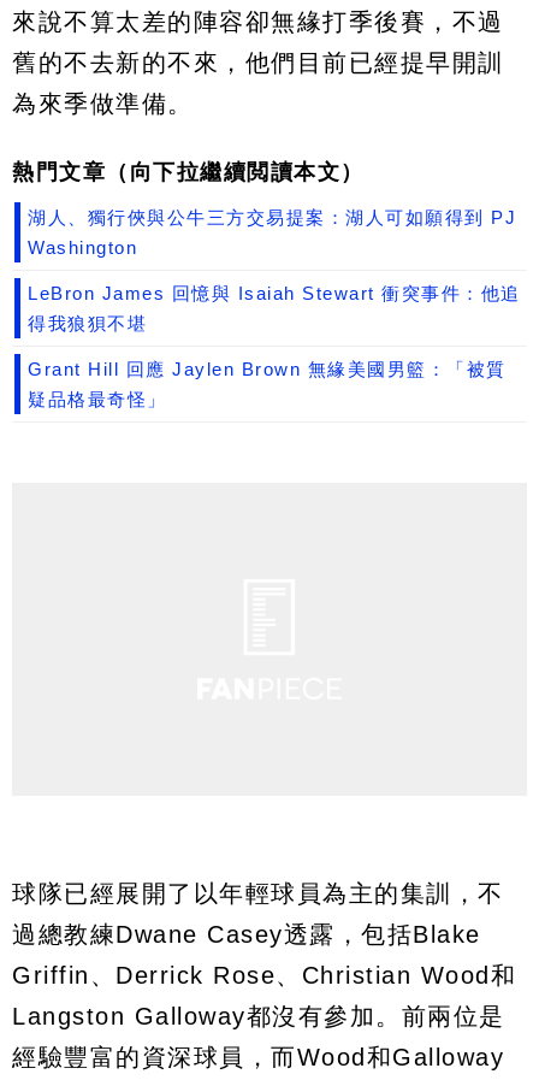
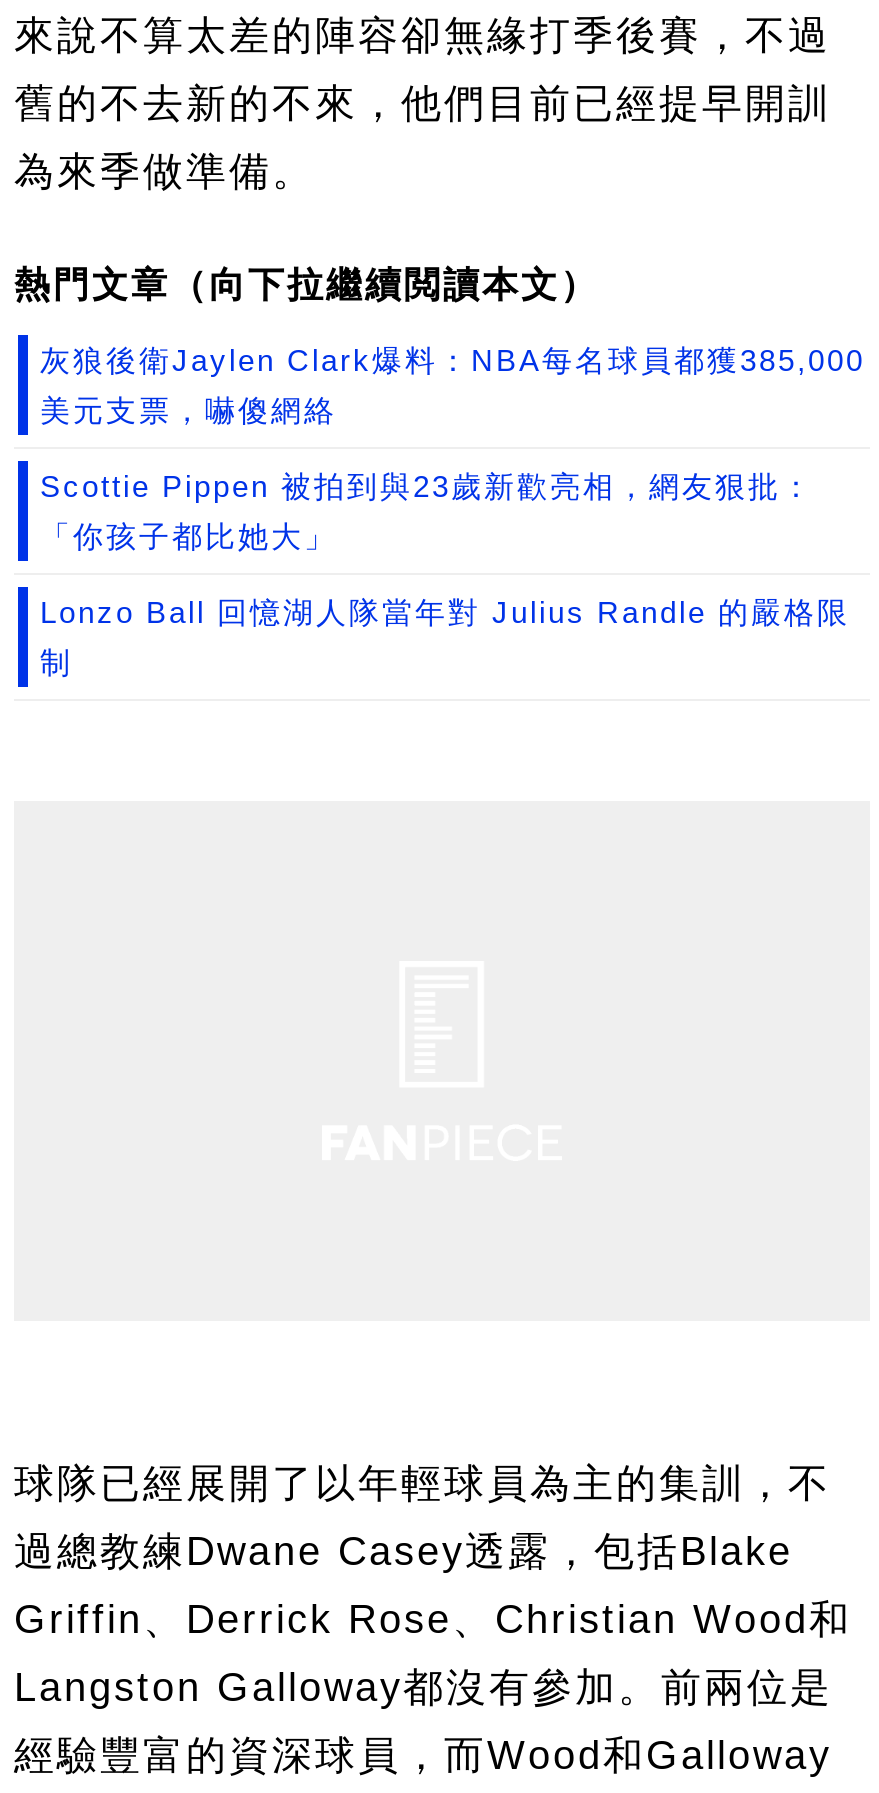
[28,207,516,228] 湖人、獨行俠與公牛三方交易提案：湖人可如願得到 PJ -> [40,343,865,377] 灰狼後衛Jaylen Clark爆料：NBA每名球員都獲385,000
[28,237,137,258] Washington -> [40,393,337,427] 美元支票，嚇傻網絡
[28,283,520,303] LeBron James 回憶與 Isaiah Stewart 衝突事件：他追 -> [40,469,814,503] Scottie Pippen 被拍到與23歲新歡亮相，網友狠批：
[28,313,147,334] 得我狼狽不堪 -> [40,519,337,553] 「你孩子都比她大」
[28,359,506,379] Grant Hill 回應 Jaylen Brown 無緣美國男籃：「被質 -> [40,595,850,629] Lonzo Ball 回憶湖人隊當年對 Julius Randle 的嚴格限
[28,389,167,409] 疑品格最奇怪」 -> [40,645,73,679] 制

